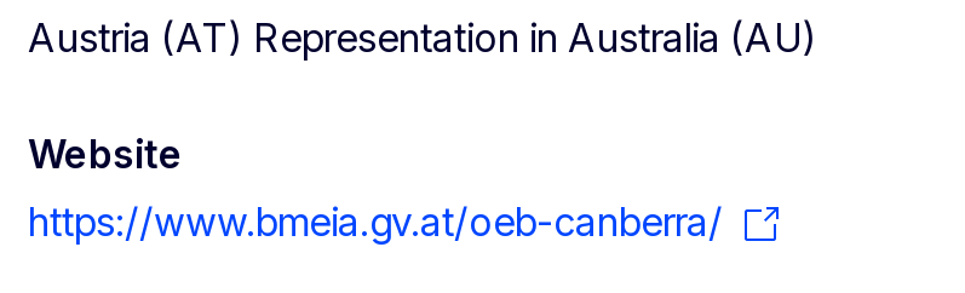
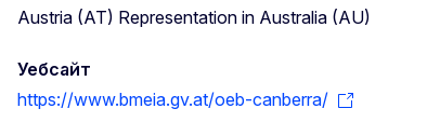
[28,129,183,178] Website -> [17,58,91,80] Уебсайт

